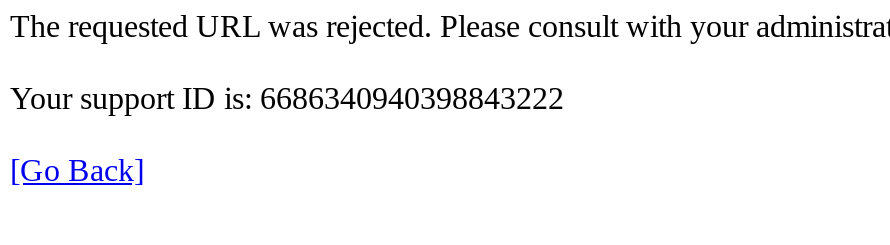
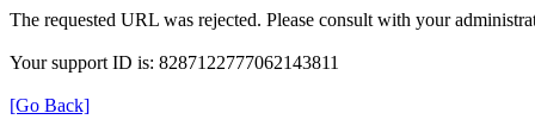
[10,81,564,115] Your support ID is: 6686340940398843222 -> [10,52,339,73] Your support ID is: 8287122777062143811

